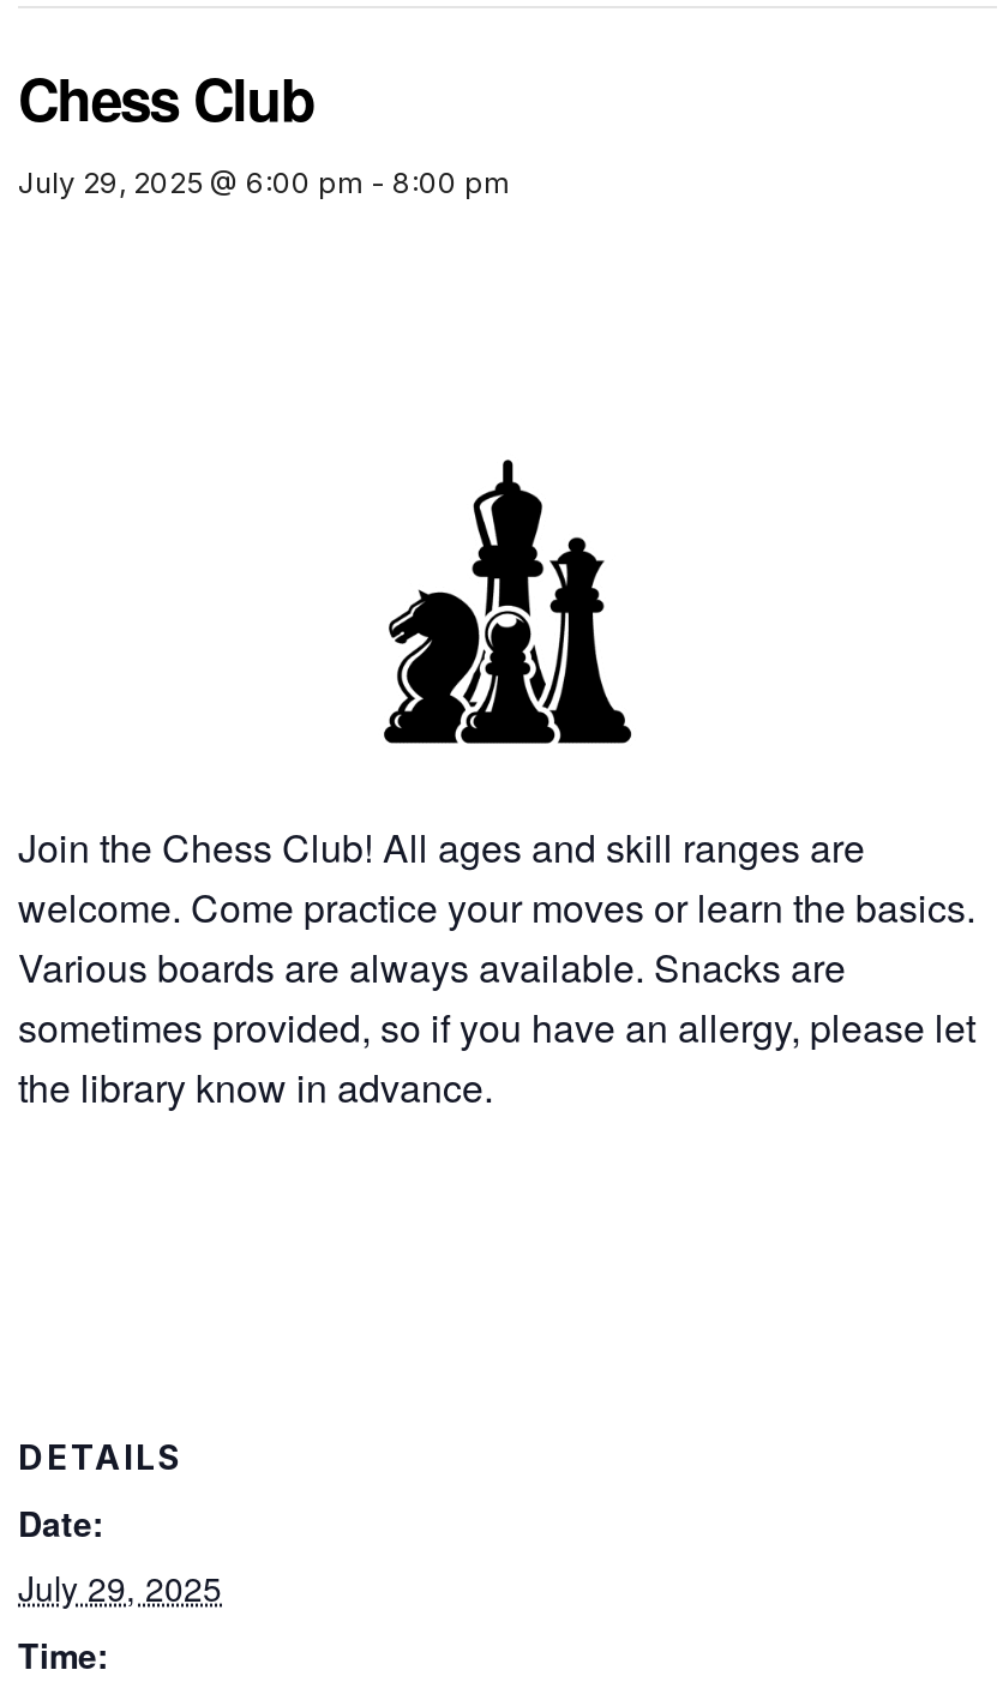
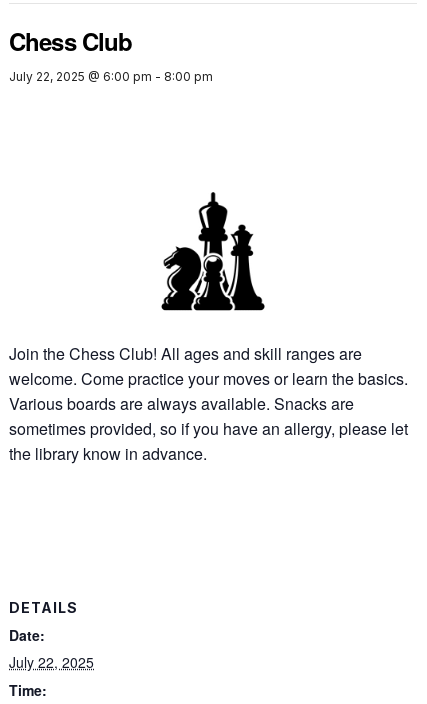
[18,165,510,201] July 29, 2025 @ 6:00 pm - 8:00 pm -> [9,69,213,84] July 22, 2025 @ 6:00 pm - 8:00 pm
[18,1563,222,1611] July 29, 2025 -> [9,652,94,672] July 22, 2025

